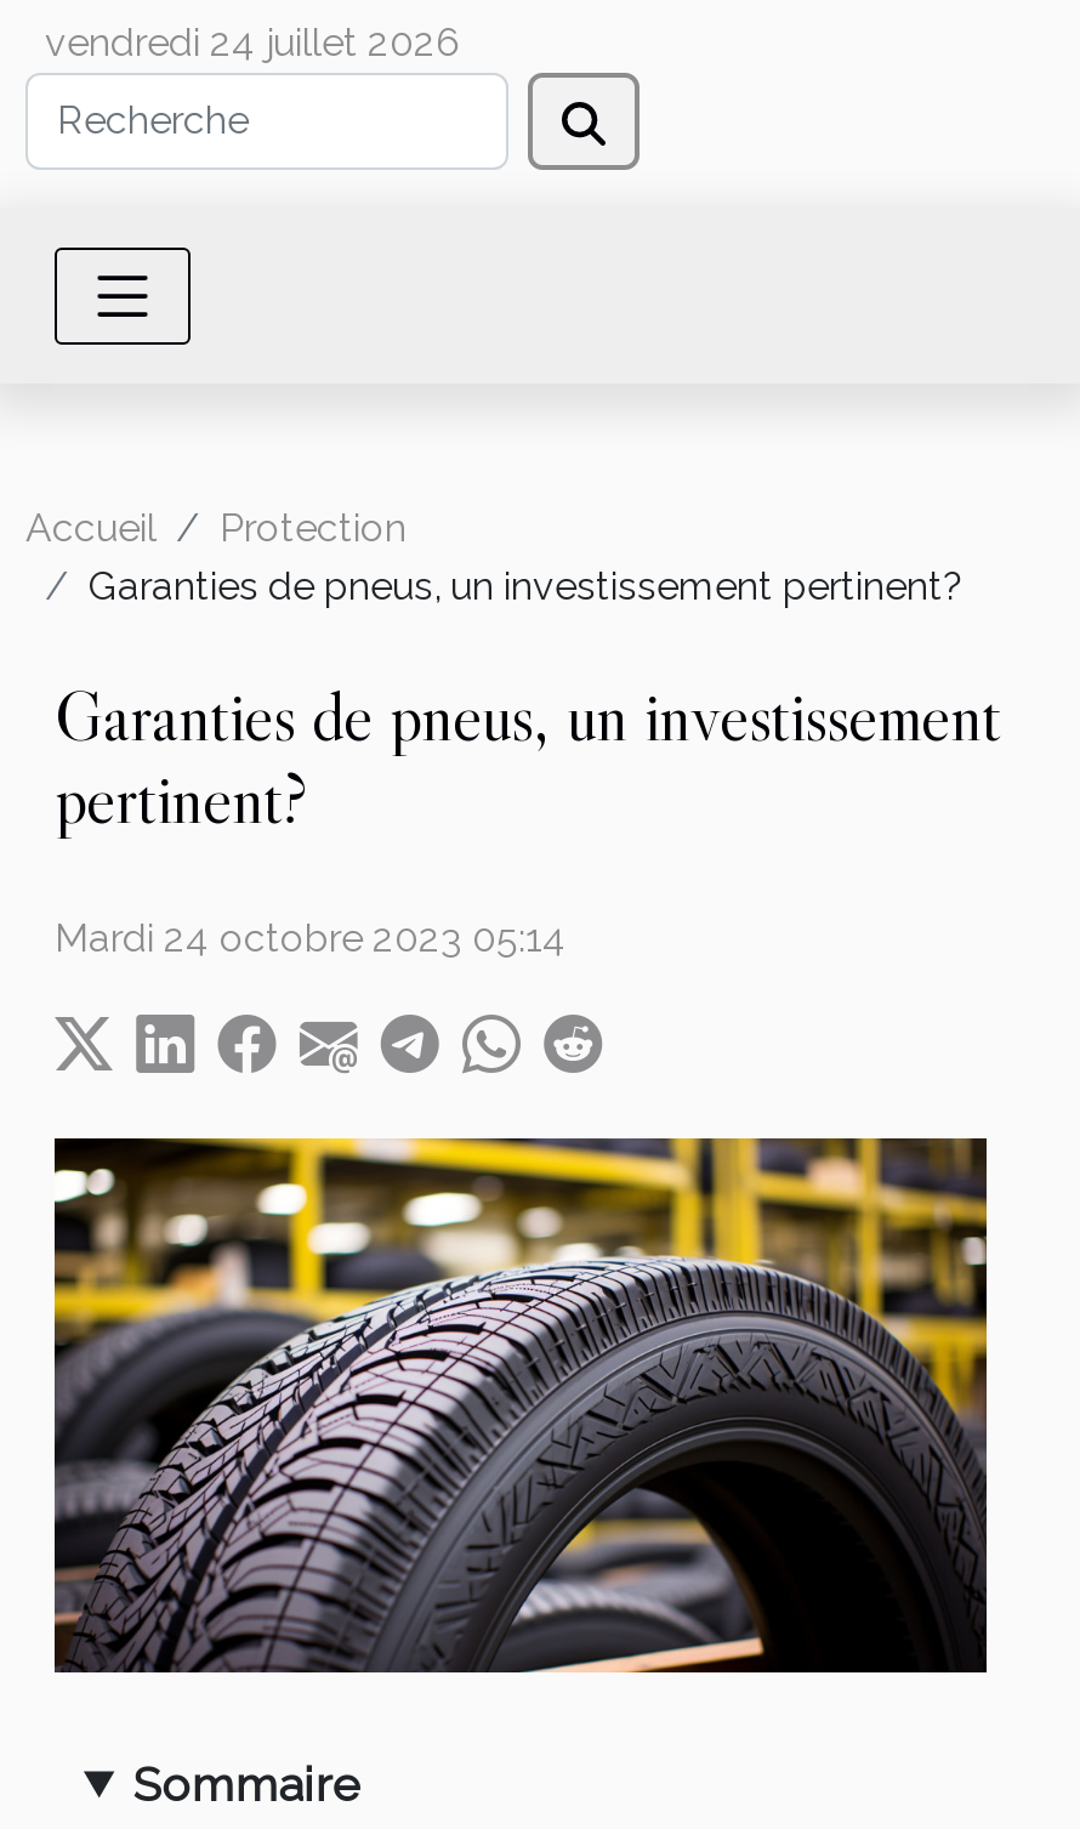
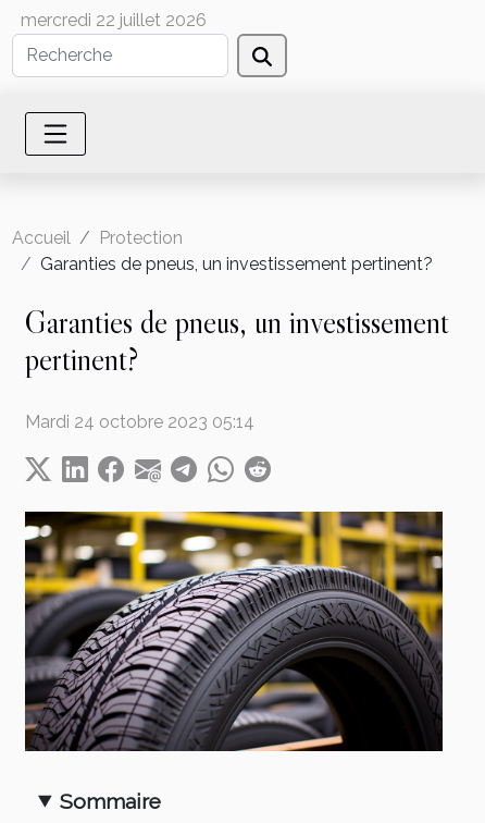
[45,19,460,66] vendredi 24 juillet 2026 -> [21,10,207,30] mercredi 22 juillet 2026

